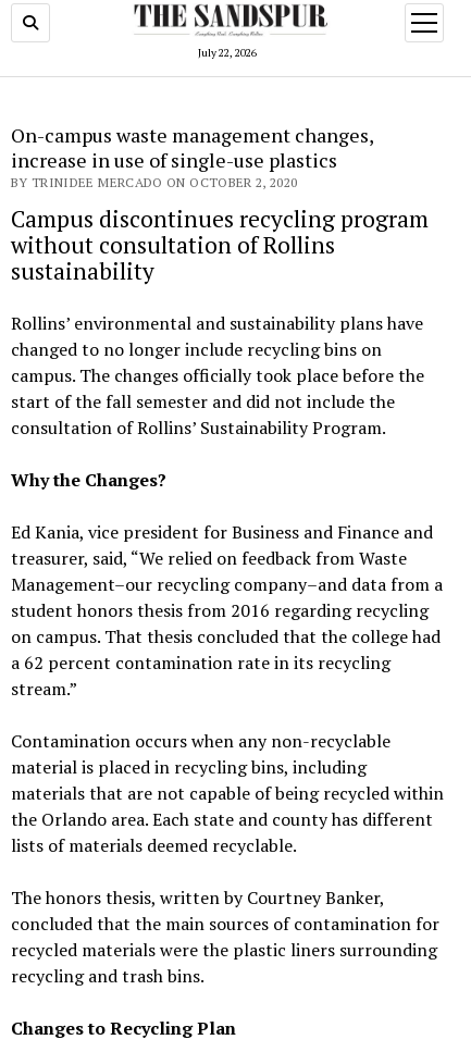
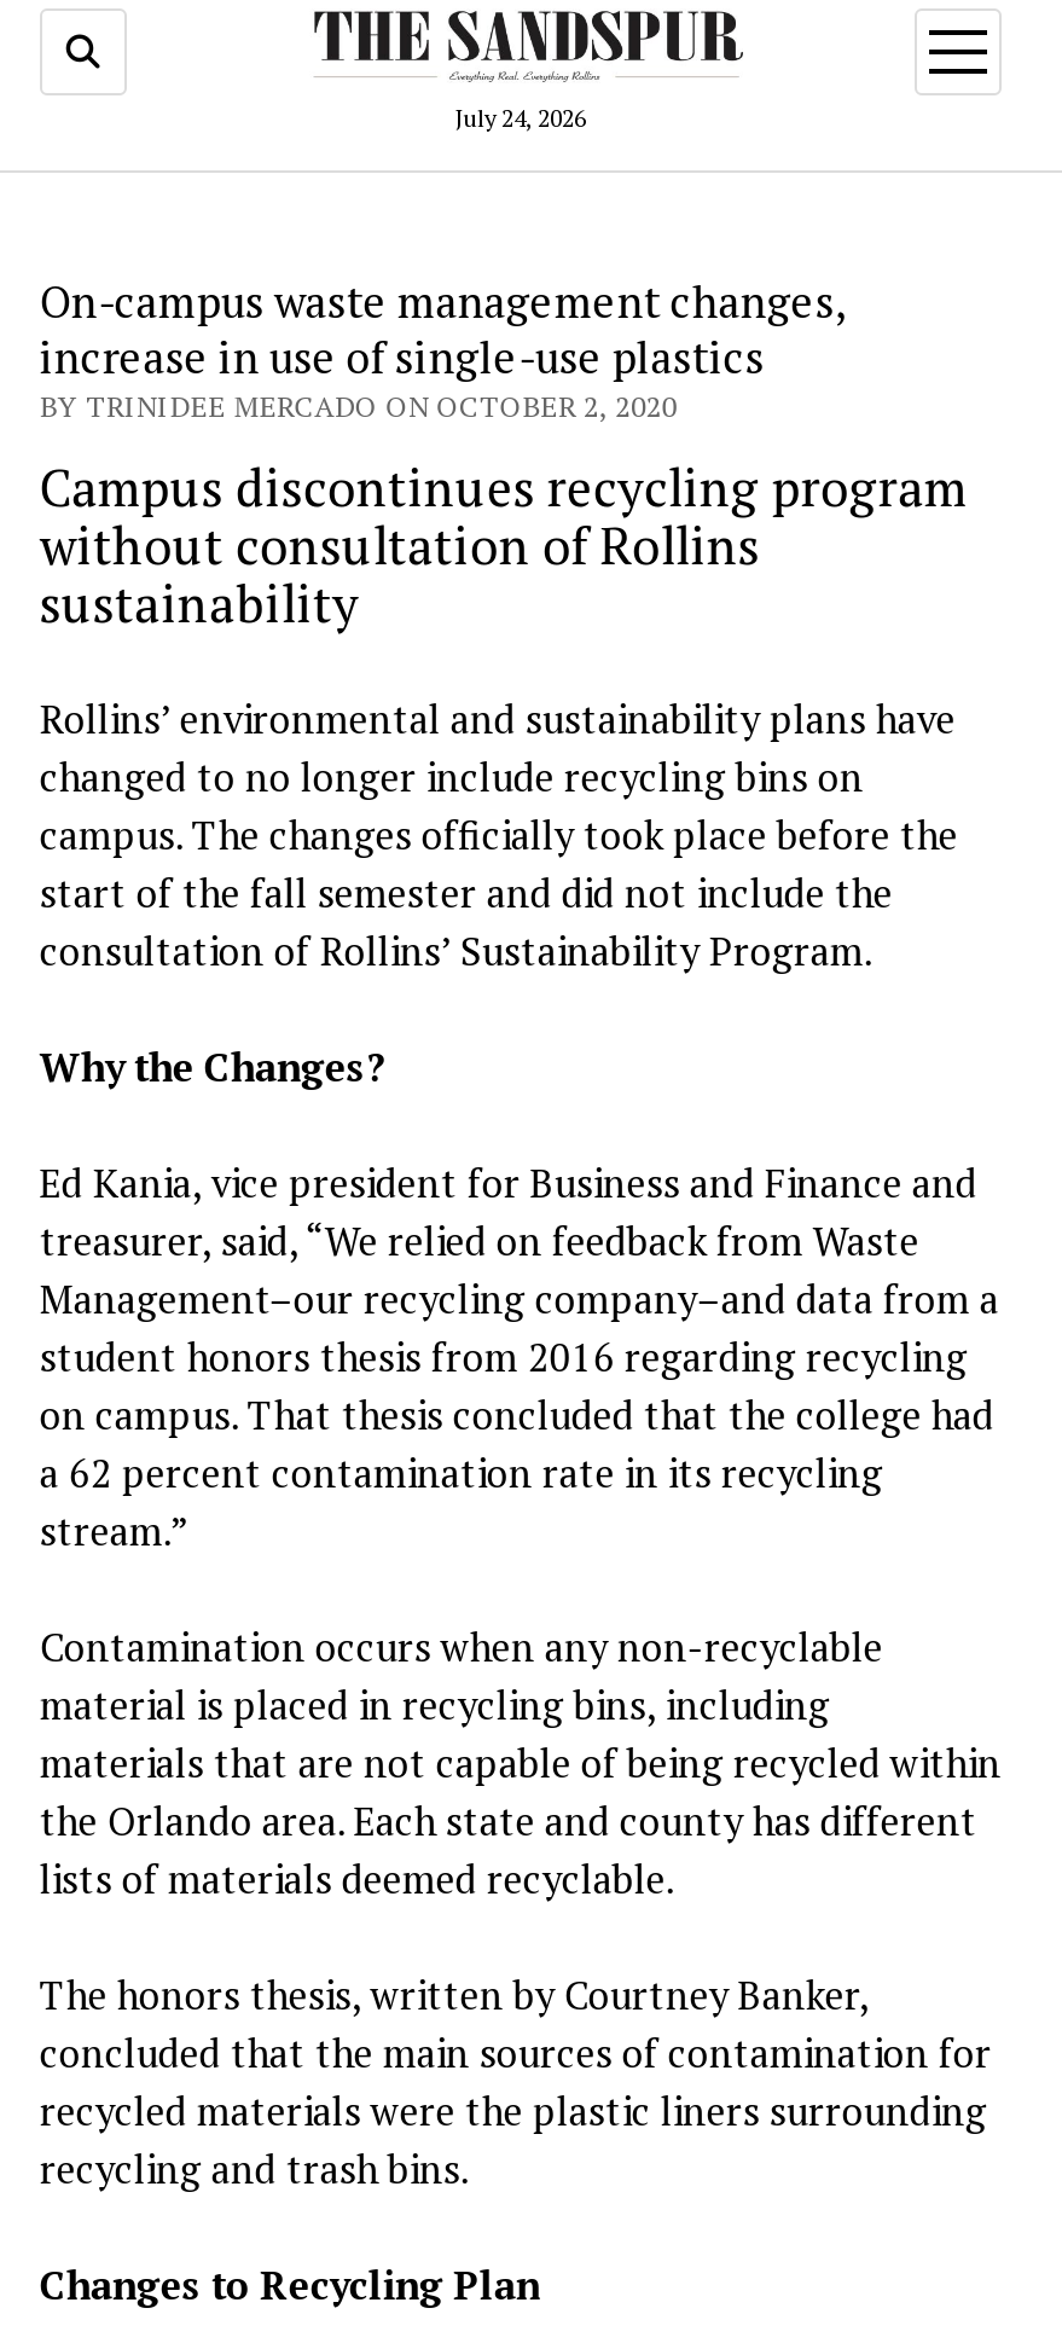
[198,45,257,60] July 22, 2026 -> [455,102,586,133] July 24, 2026

